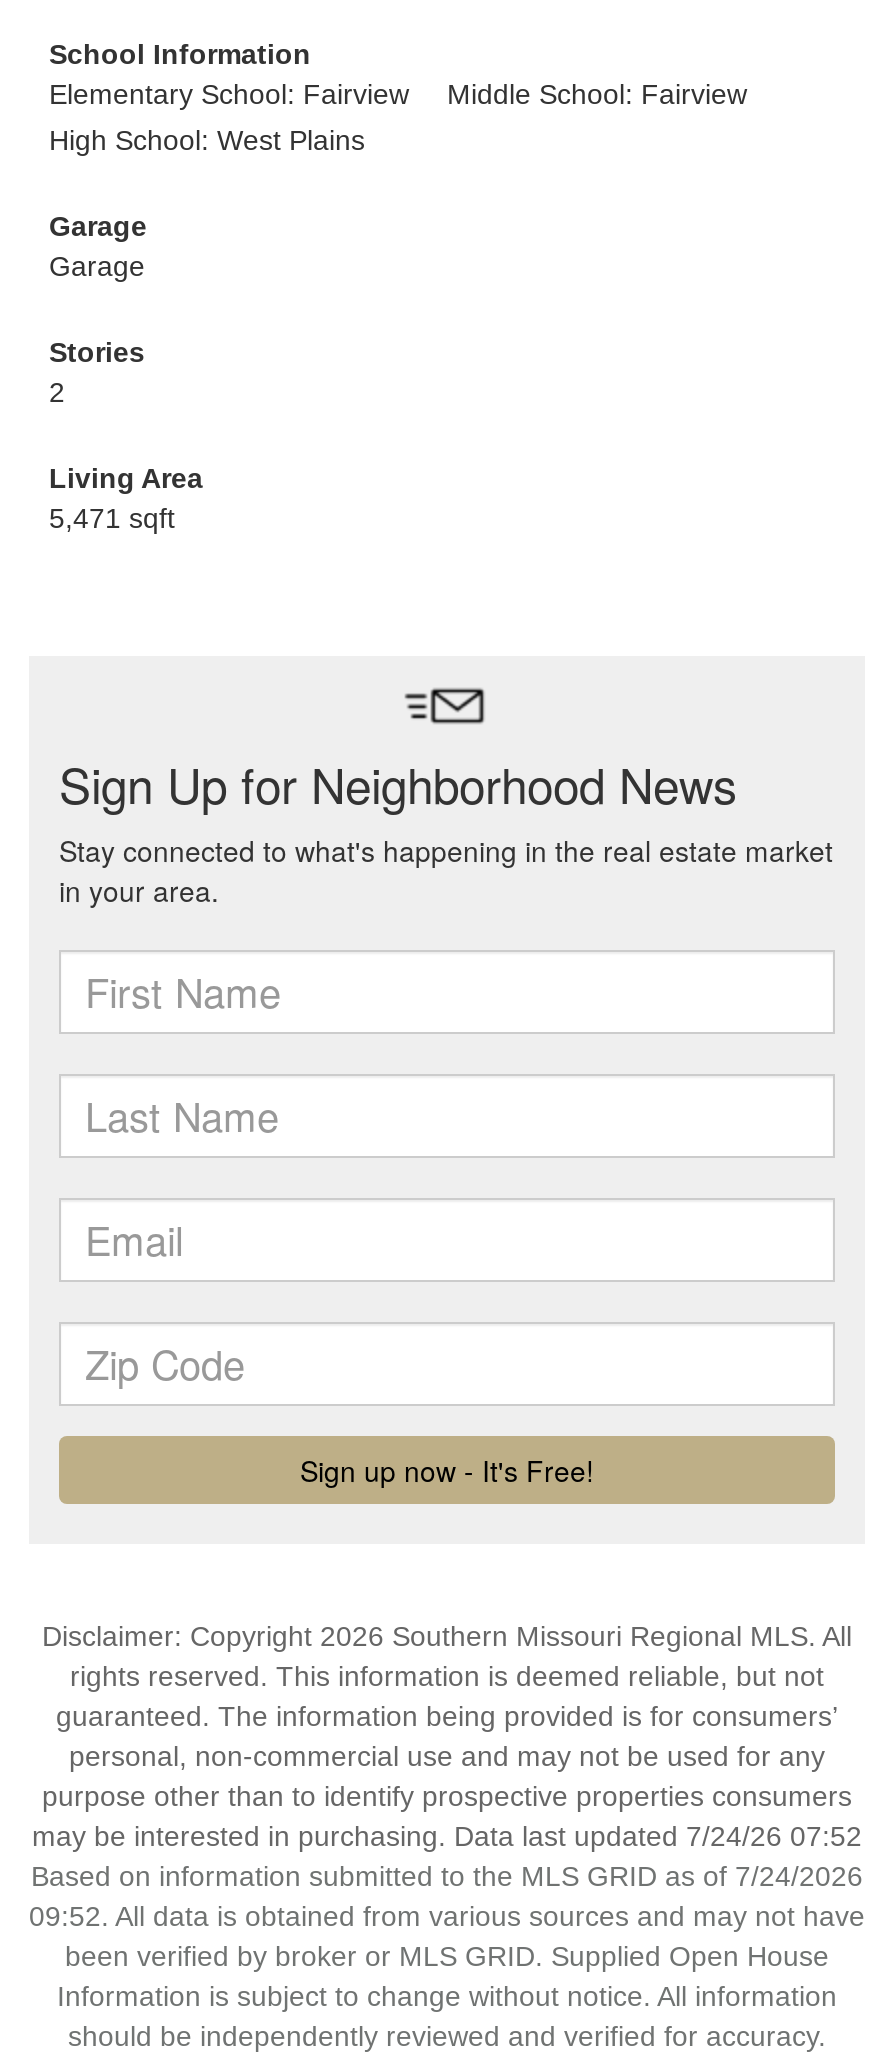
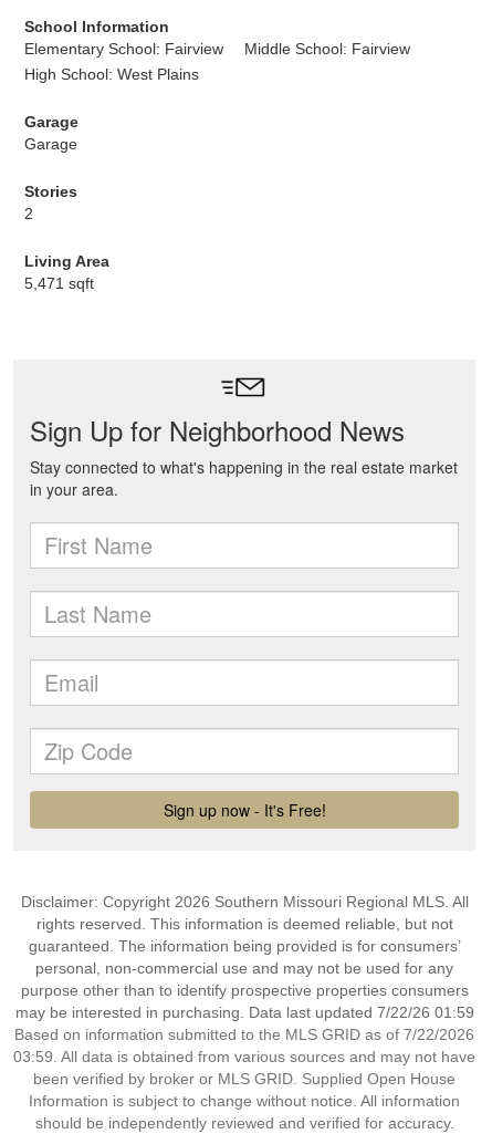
[32,1820,862,1852] may be interested in purchasing. Data last updated 7/24/26 07:52 -> [15,1003,474,1021] may be interested in purchasing. Data last updated 7/22/26 01:59
[31,1860,863,1892] Based on information submitted to the MLS GRID as of 7/24/2026 -> [14,1026,474,1043] Based on information submitted to the MLS GRID as of 7/22/2026
[29,1900,865,1932] 09:52. All data is obtained from various sources and may not have -> [13,1048,475,1065] 03:59. All data is obtained from various sources and may not have

